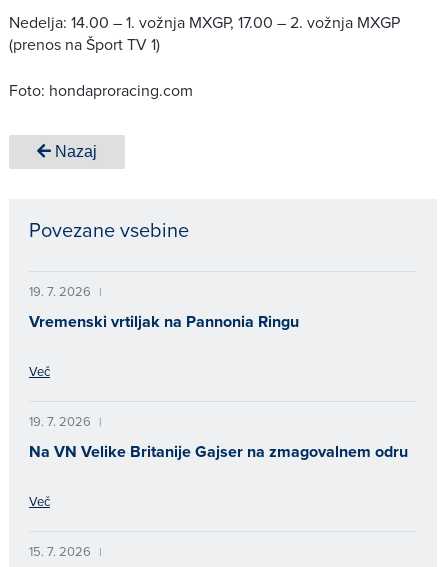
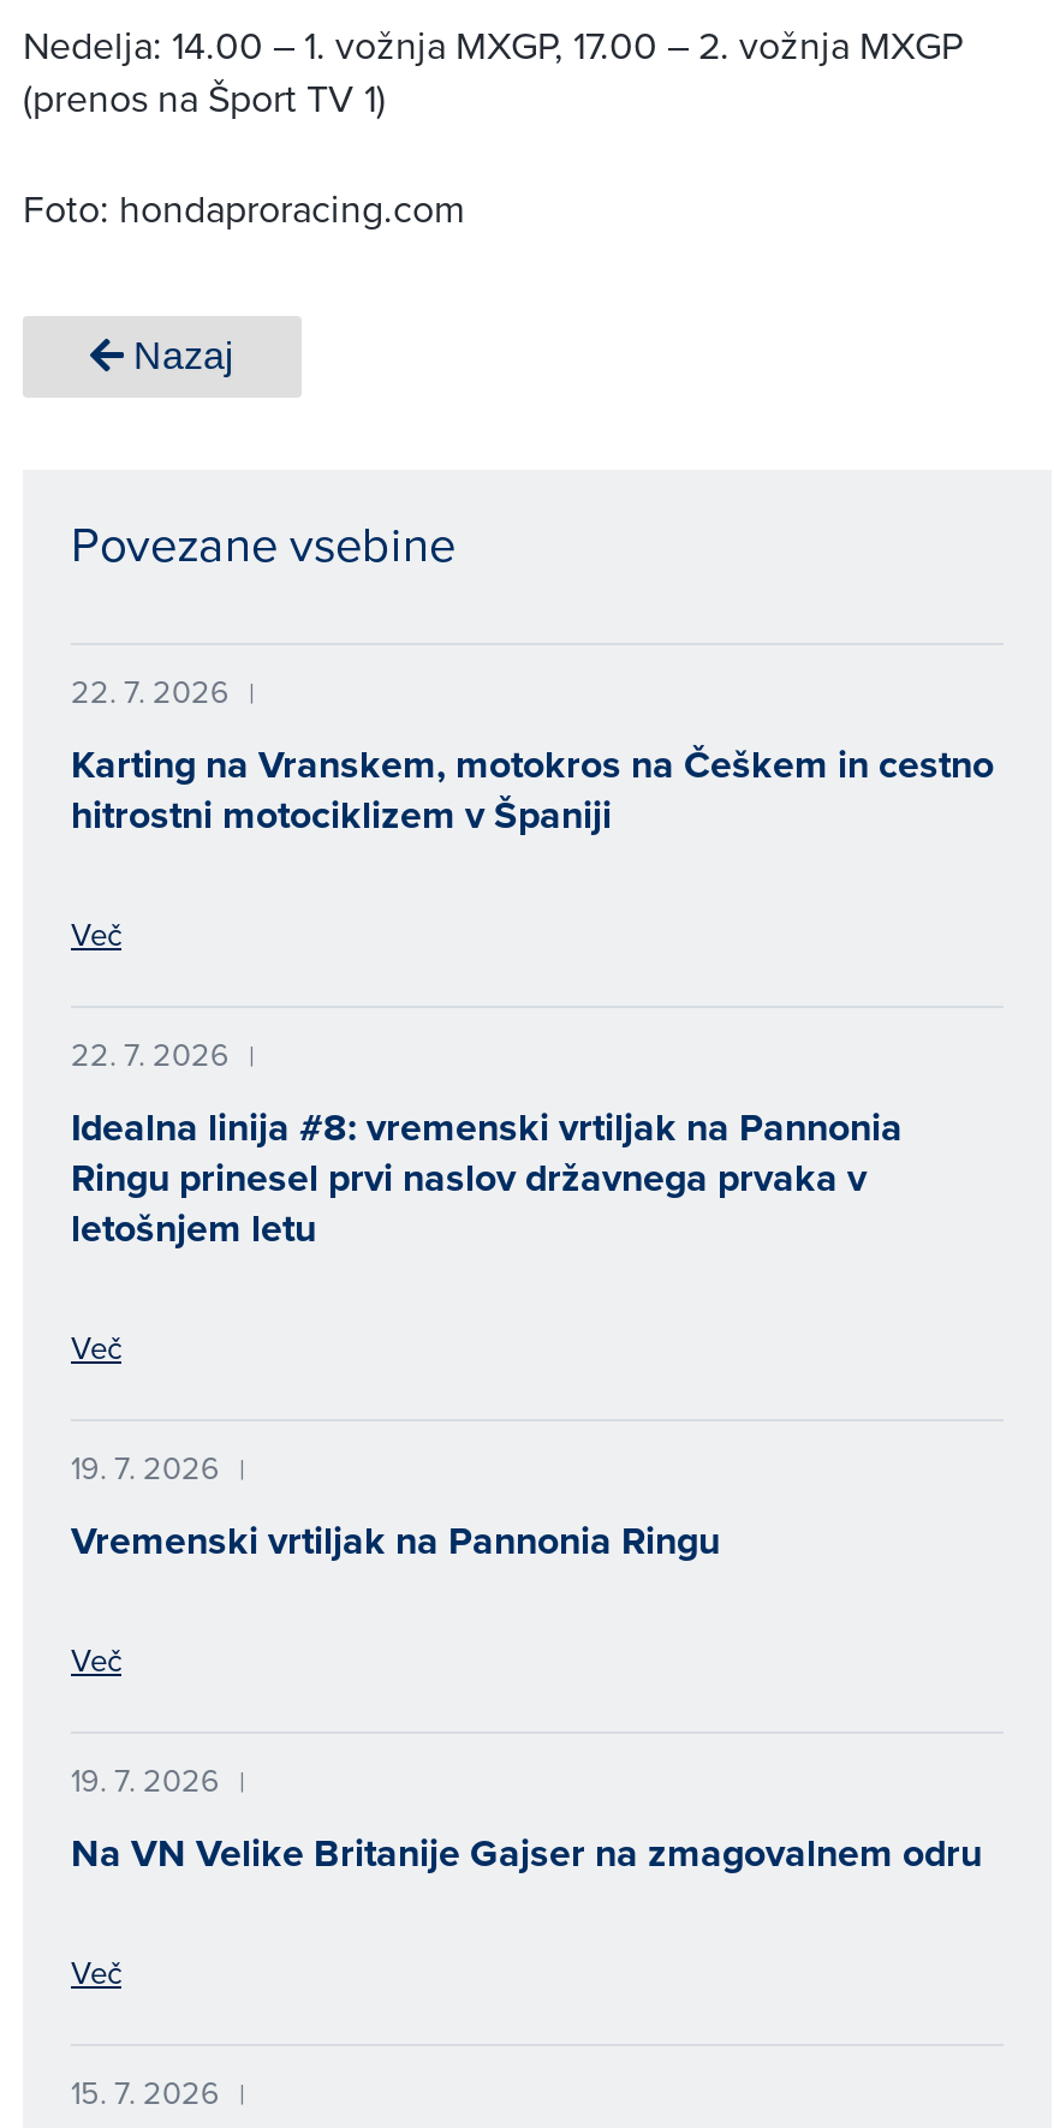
none -> [71,670,994,1370] 22. 7. 2026 | Karting na Vranskem, motokros na Češkem in cestno | hitrostni motociklizem v Španiji | Več | 22. 7. 2026 | Idealna linija #8: vremenski vrtiljak na Pannonia | Ringu prinesel prvi naslov državnega prvaka v | letošnjem letu | Več

